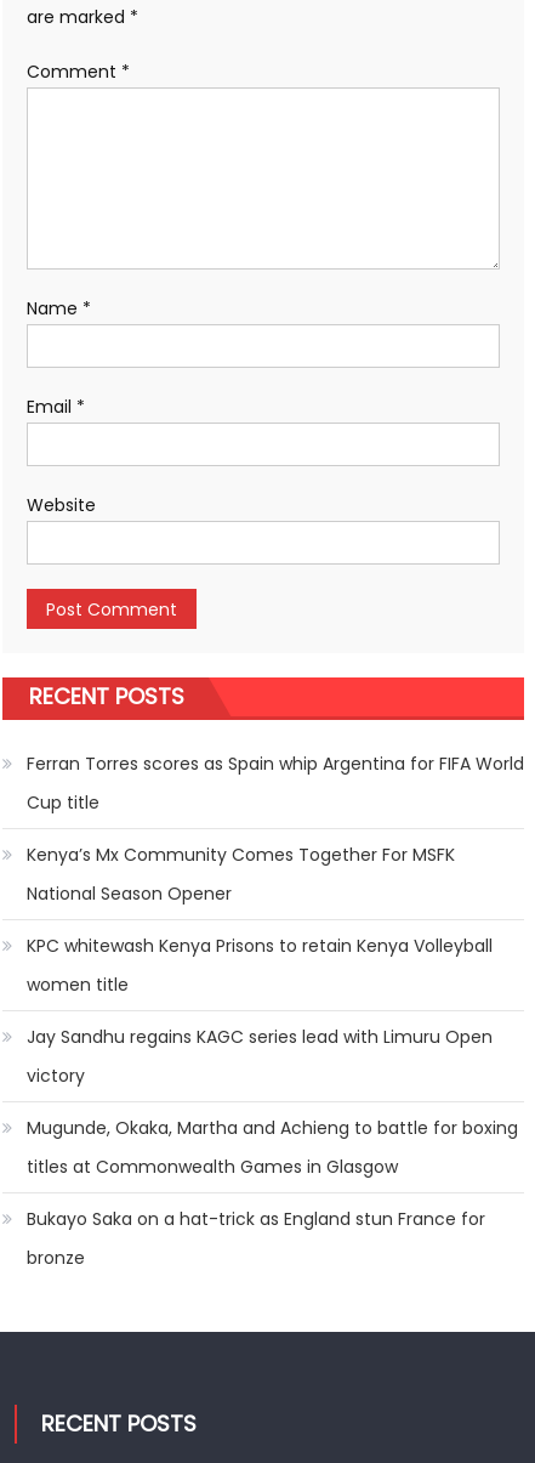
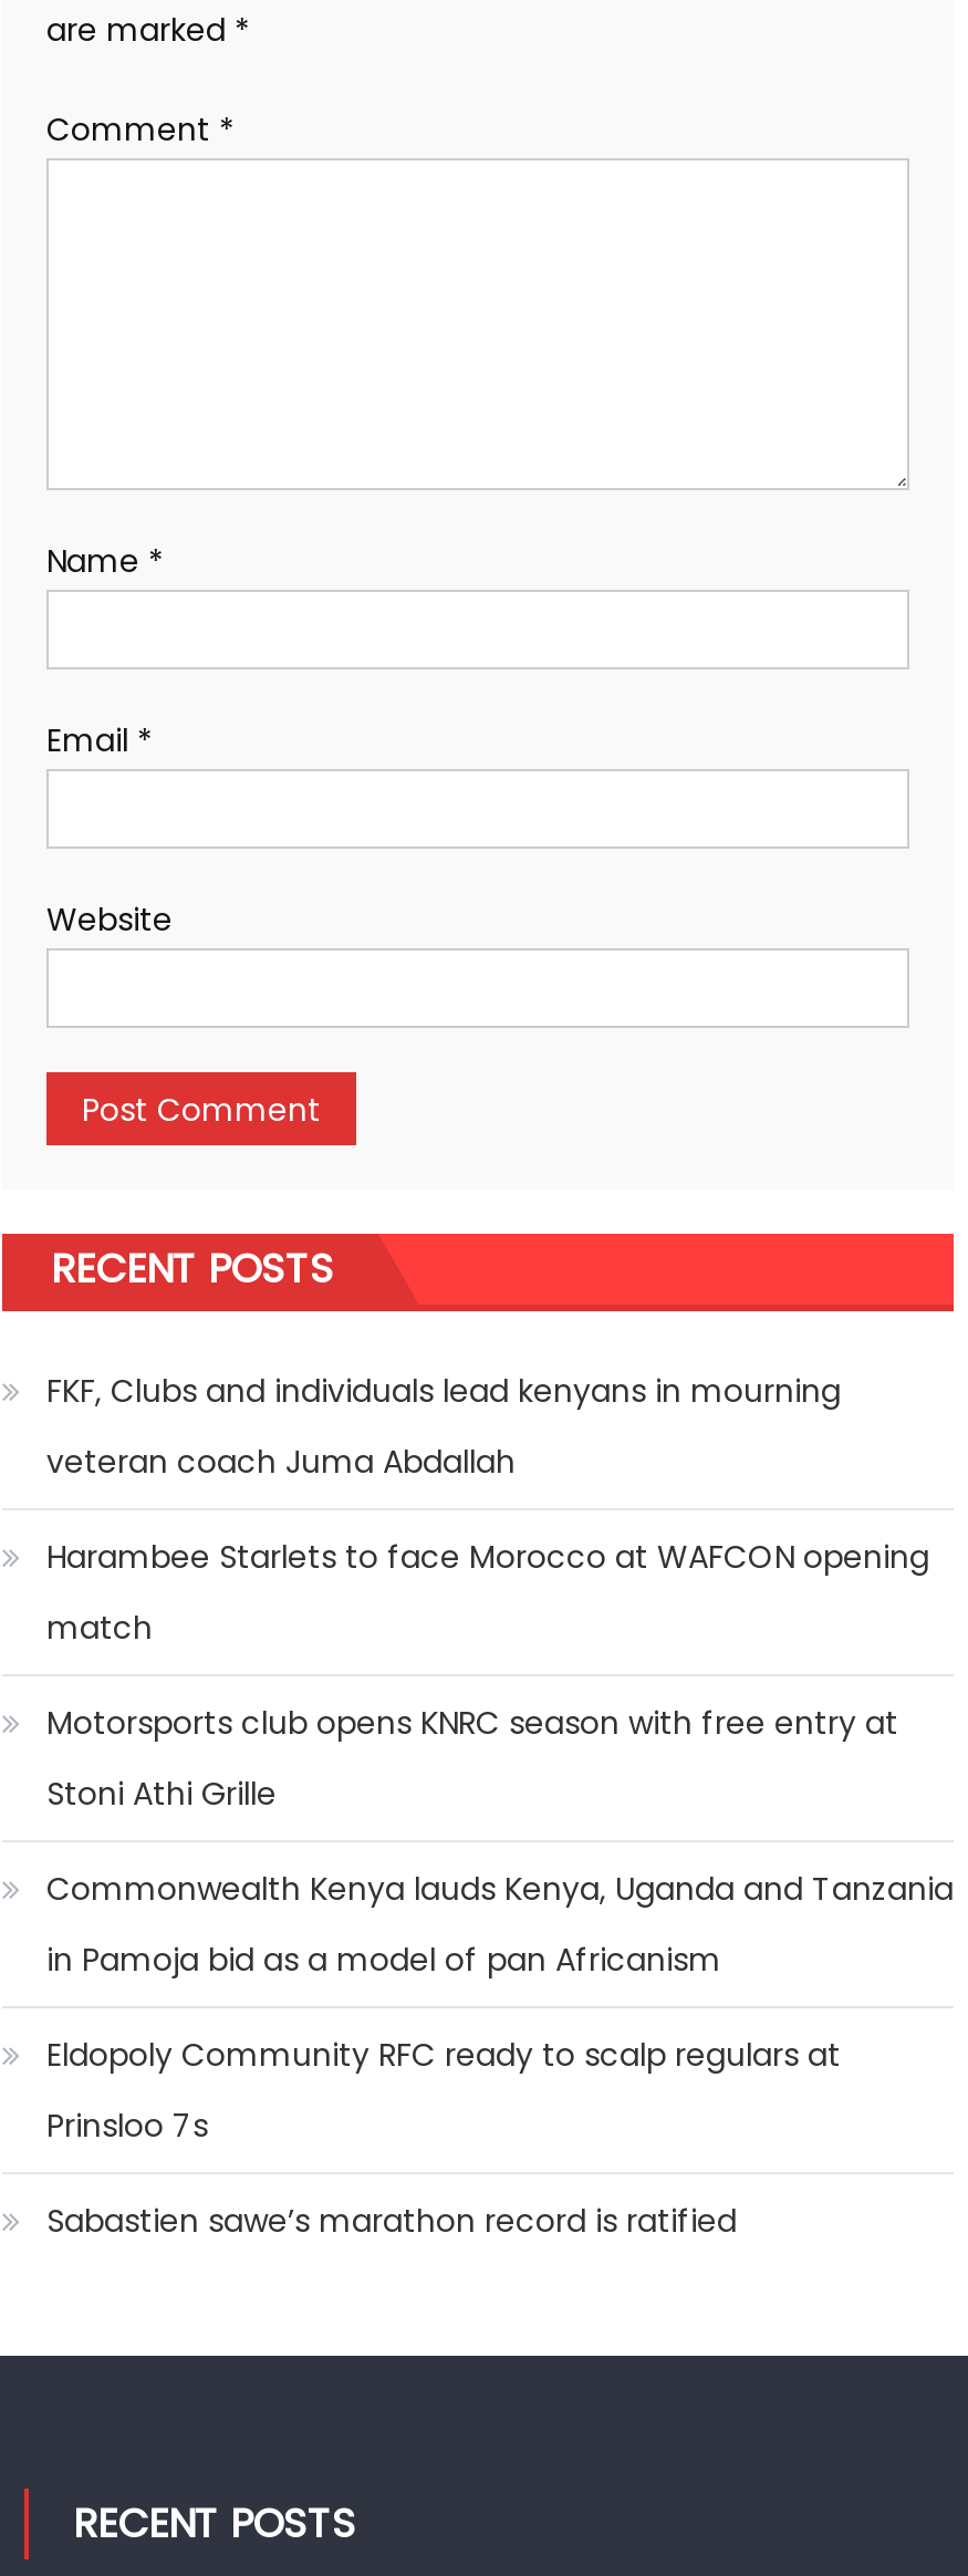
[27,751,524,1270] Ferran Torres scores as Spain whip Argentina for FIFA World | Cup title | Kenya’s Mx Community Comes Together For MSFK | National Season Opener | KPC whitewash Kenya Prisons to retain Kenya Volleyball | women title | Jay Sandhu regains KAGC series lead with Limuru Open | victory | Mugunde, Okaka, Martha and Achieng to battle for boxing | titles at Commonwealth Games in Glasgow | Bukayo Saka on a hat-trick as England stun France for | bronze -> [46,1369,954,2243] FKF, Clubs and individuals lead kenyans in mourning | veteran coach Juma Abdallah | Harambee Starlets to face Morocco at WAFCON opening | match | Motorsports club opens KNRC season with free entry at | Stoni Athi Grille | Commonwealth Kenya lauds Kenya, Uganda and Tanzania | in Pamoja bid as a model of pan Africanism | Eldopoly Community RFC ready to scalp regulars at | Prinsloo 7s | Sabastien sawe’s marathon record is ratified

